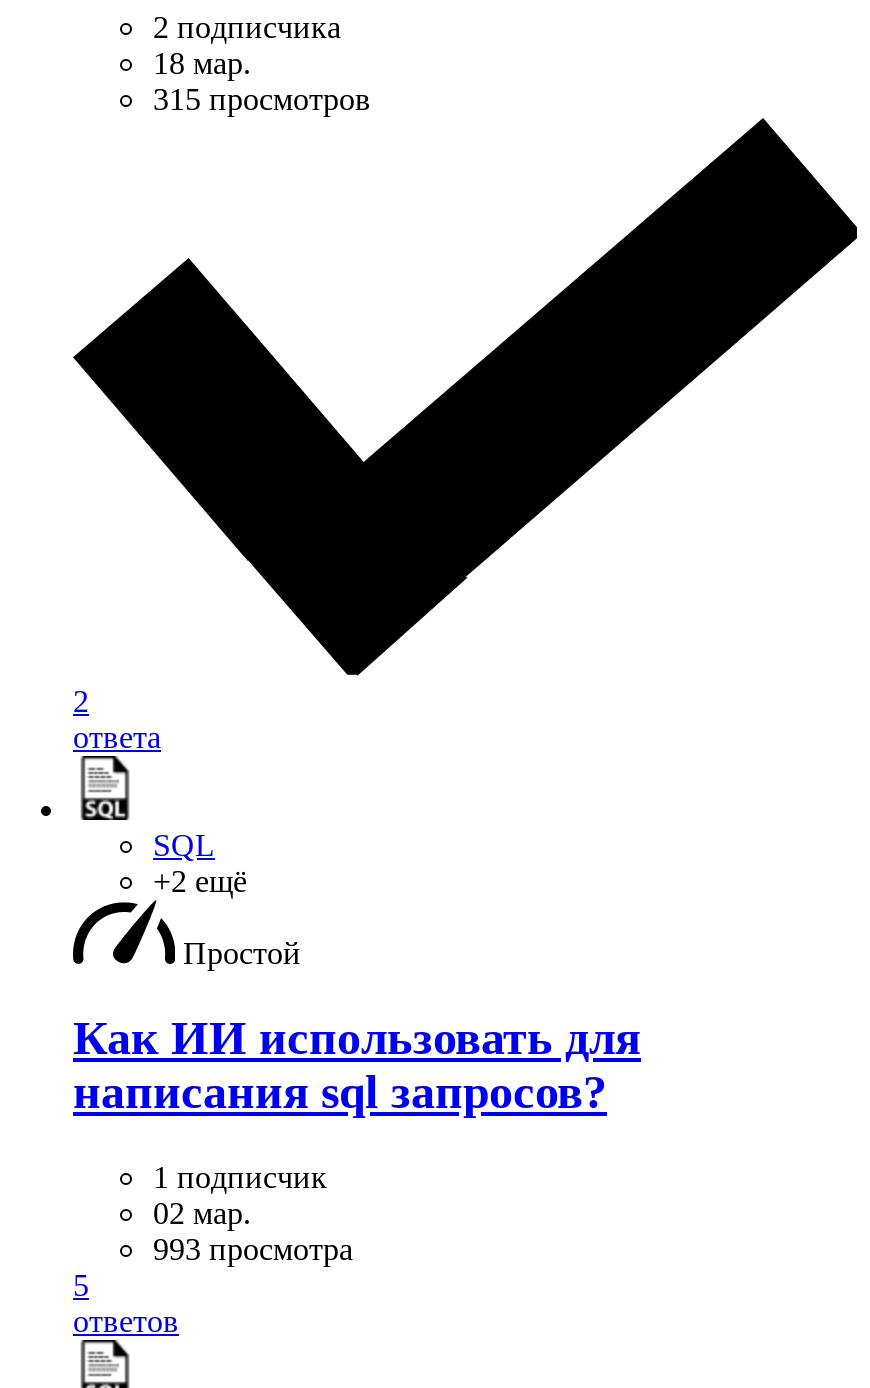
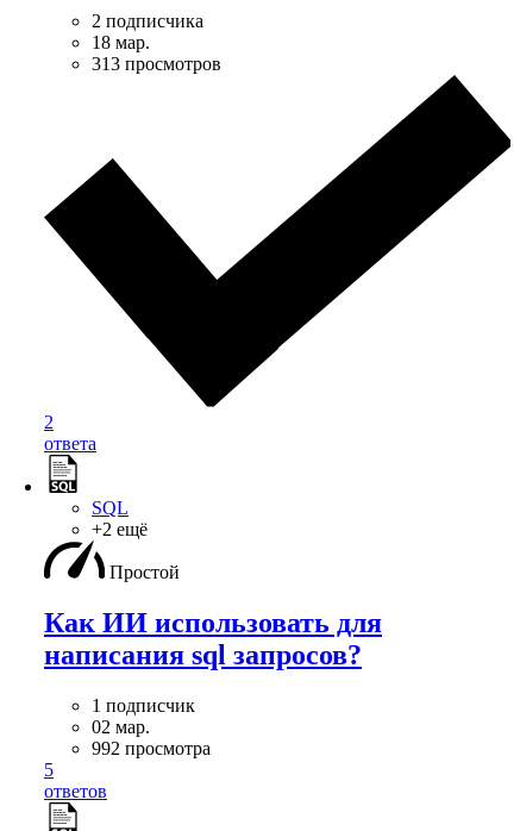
[153,83,371,117] 315 просмотров -> [92,54,221,74] 313 просмотров
[153,1232,353,1266] 993 просмотра -> [92,738,211,758] 992 просмотра

